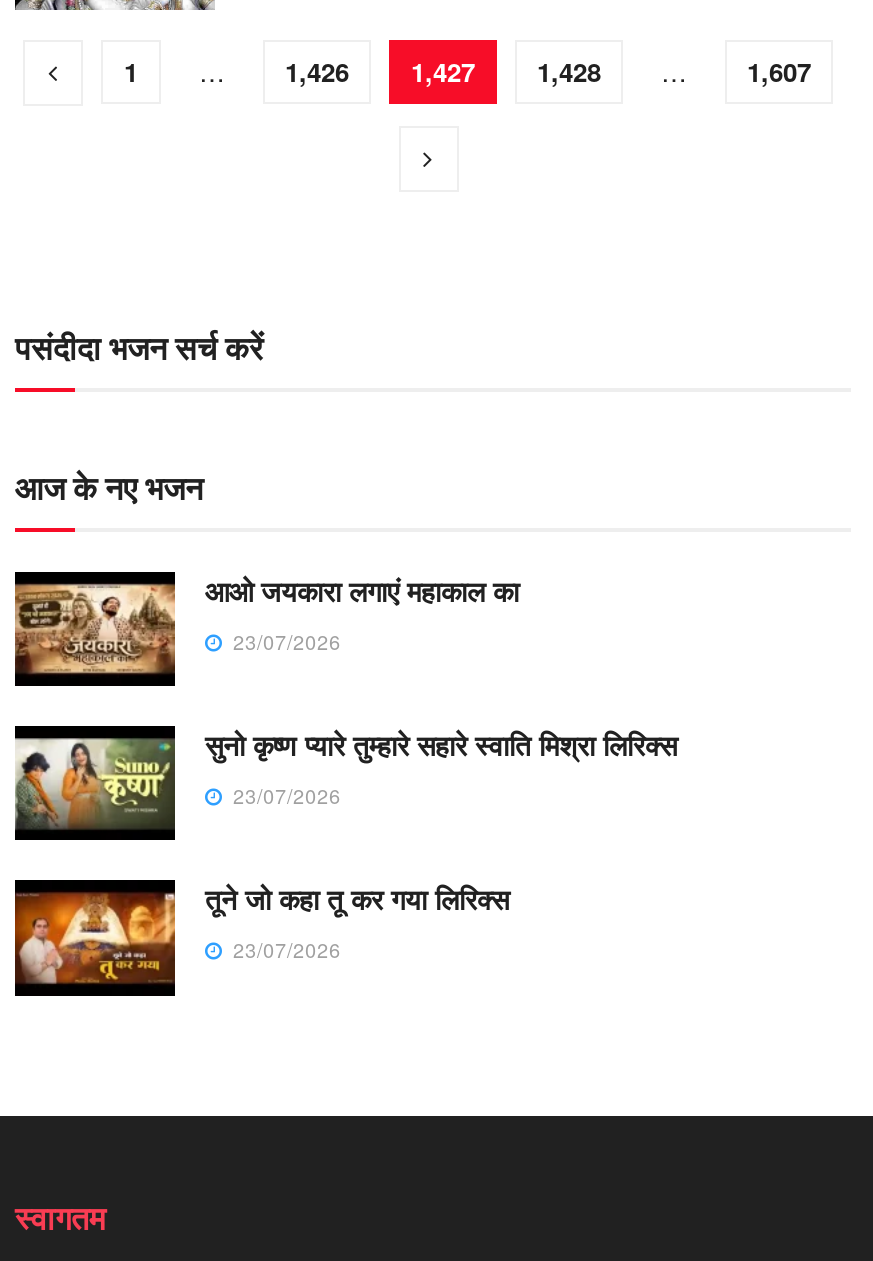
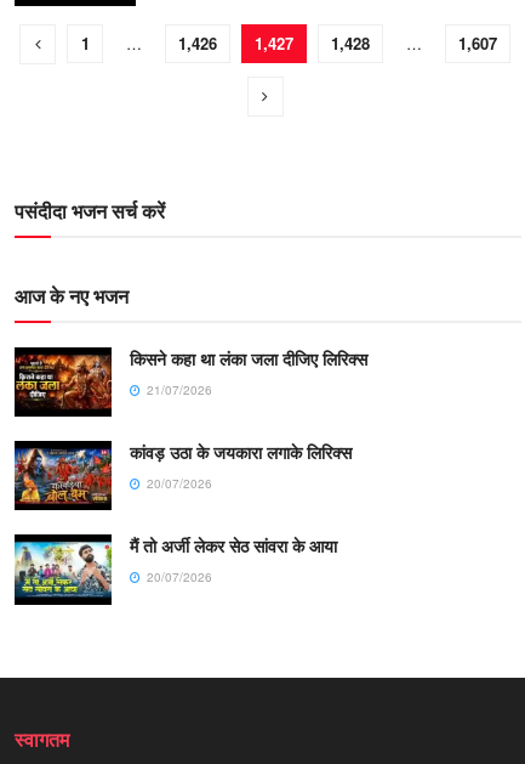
[13,570,519,676] [image] | आओ जयकारा लगाएं महाकाल का | 23/07/2026 -> [13,346,367,409] [image] | किसने कहा था लंका जला दीजिए लिरिक्स | 21/07/2026
[13,724,677,830] [image] | सुनो कृष्ण प्यारे तुम्हारे सहारे स्वाति मिश्रा लिरिक्स | 23/07/2026 -> [13,440,352,504] [image] | कांवड़ उठा के जयकारा लगाके लिरिक्स | 20/07/2026
[13,879,509,986] [image] | तूने जो कहा तू कर गया लिरिक्स | 23/07/2026 -> [13,534,337,598] [image] | मैं तो अर्जी लेकर सेठ सांवरा के आया | 20/07/2026

